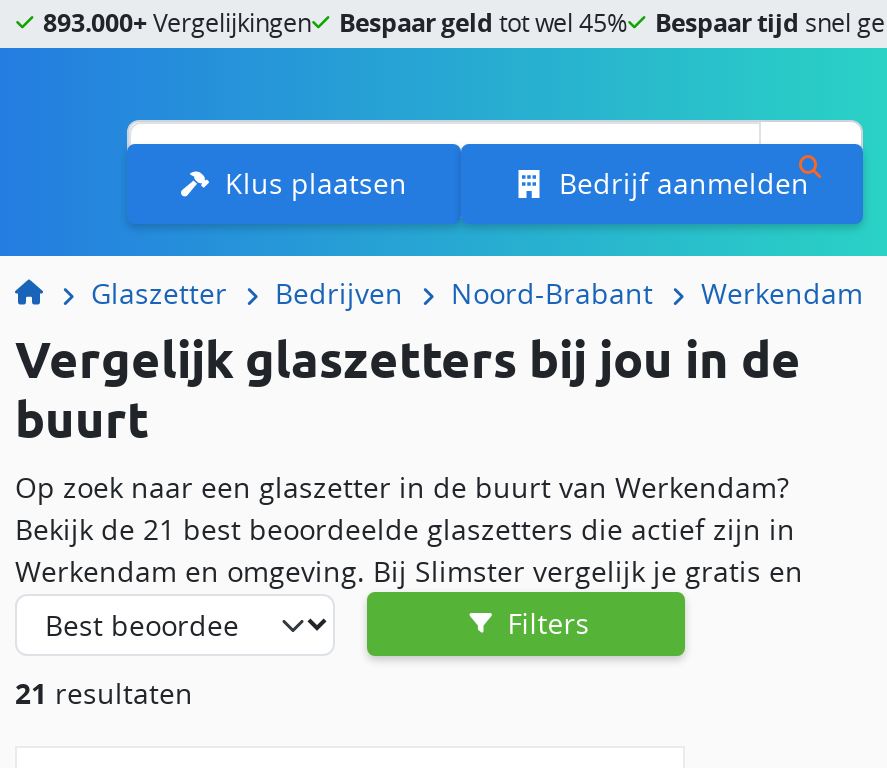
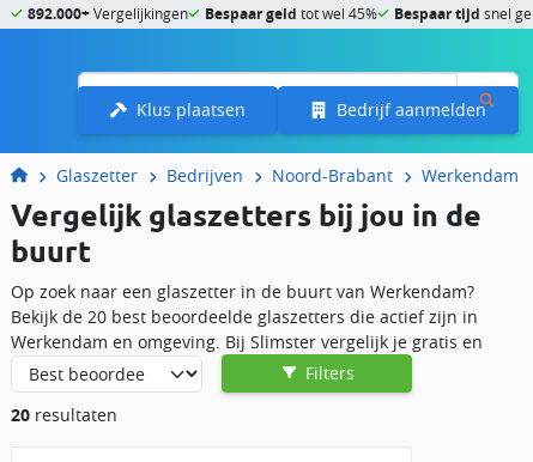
[43,6,311,40] 893.000+ Vergelijkingen -> [28,4,188,24] 892.000+ Vergelijkingen
[15,510,795,548] Bekijk de 21 best beoordeelde glaszetters die actief zijn in -> [11,305,478,328] Bekijk de 20 best beoordeelde glaszetters die actief zijn in
[15,674,193,712] 21 resultaten -> [11,403,117,426] 20 resultaten

